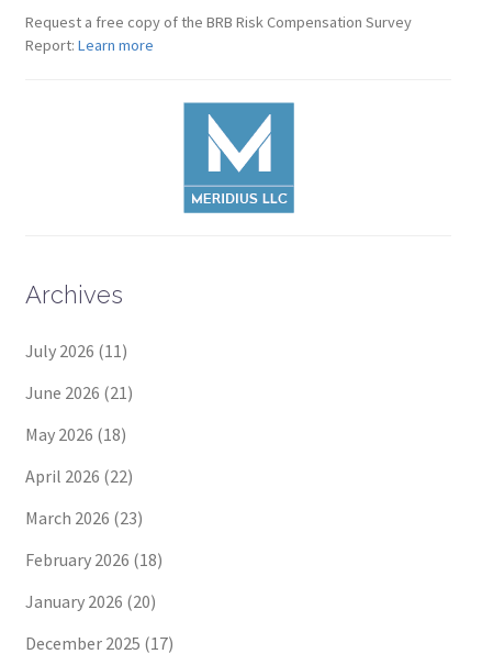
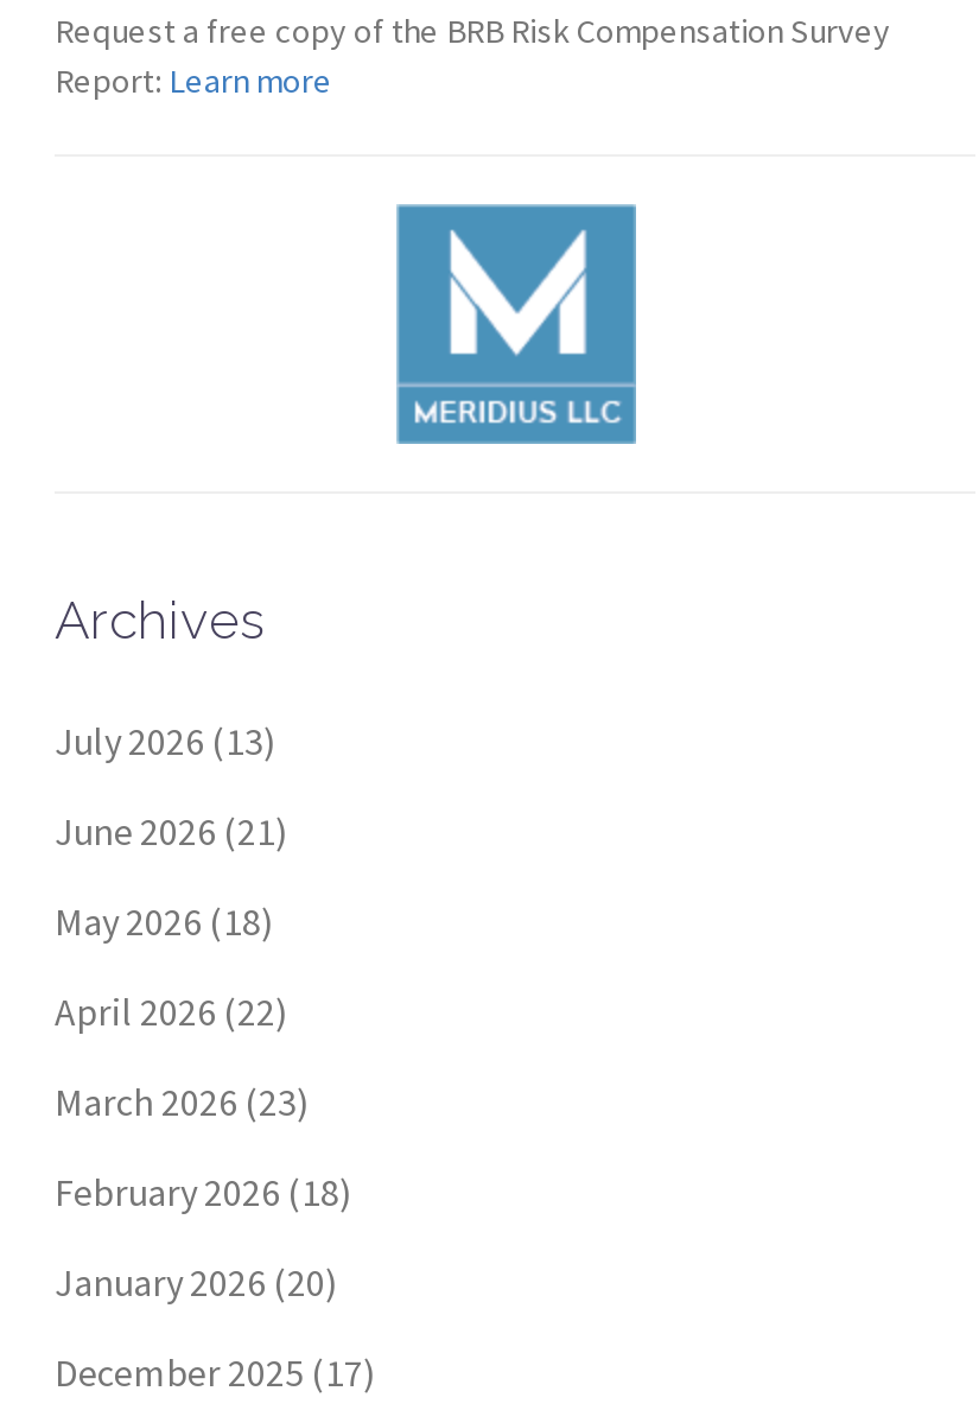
[25,340,127,362] July 2026 (11) -> [55,717,275,765] July 2026 (13)

